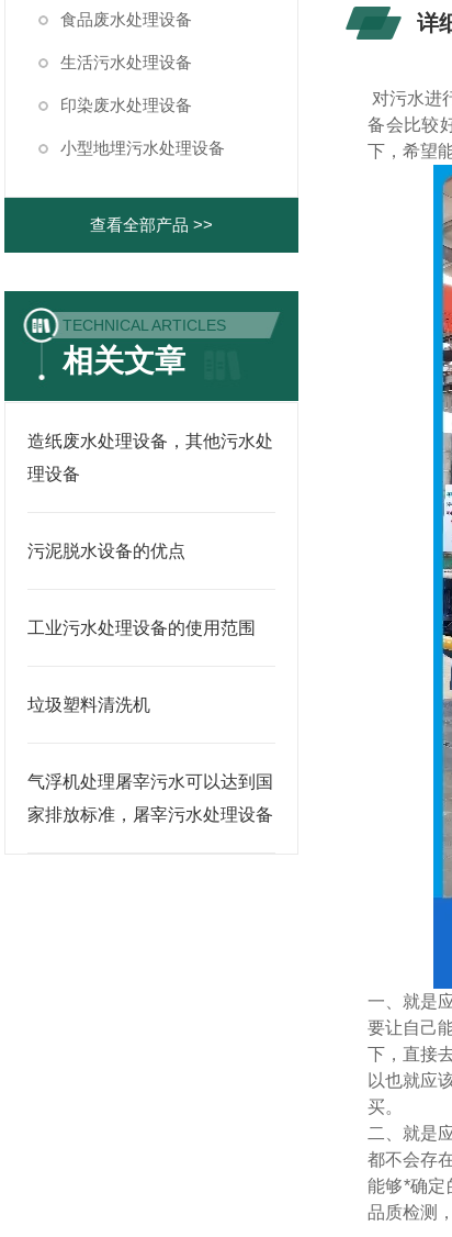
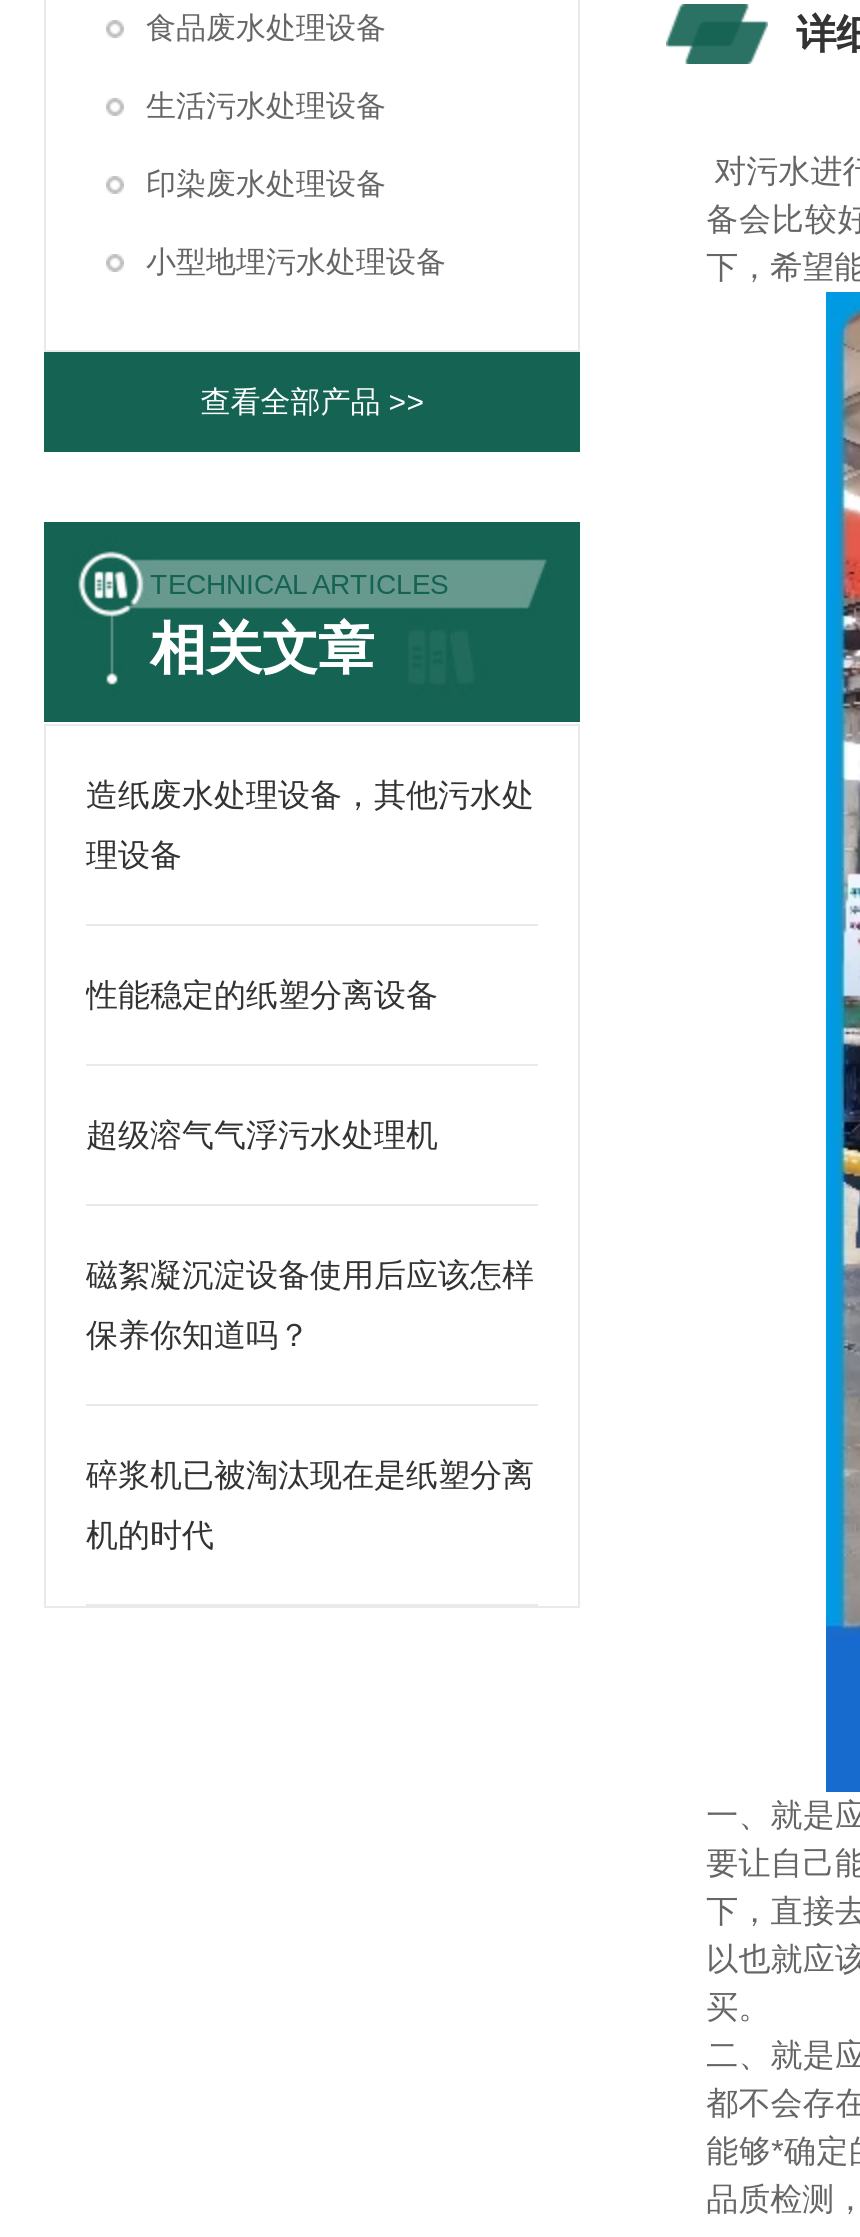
[27,542,185,560] 污泥脱水设备的优点 -> [86,978,438,1012] 性能稳定的纸塑分离设备
[27,618,256,637] 工业污水处理设备的使用范围 -> [86,1118,438,1152] 超级溶气气浮污水处理机
[27,695,150,714] 垃圾塑料清洗机 -> [86,1258,534,1352] 磁絮凝沉淀设备使用后应该怎样 | 保养你知道吗？
[27,772,273,824] 气浮机处理屠宰污水可以达到国 | 家排放标准，屠宰污水处理设备 -> [86,1458,534,1552] 碎浆机已被淘汰现在是纸塑分离 | 机的时代

